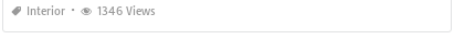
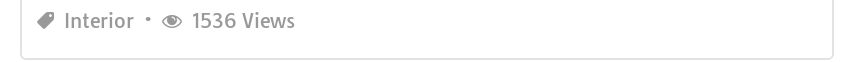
[97,5,156,19] 1346 Views -> [192,9,296,35] 1536 Views

